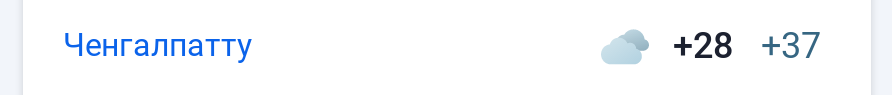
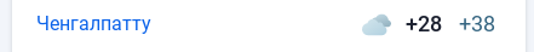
[673,24,821,66] +28 +37 -> [406,11,495,36] +28 +38

